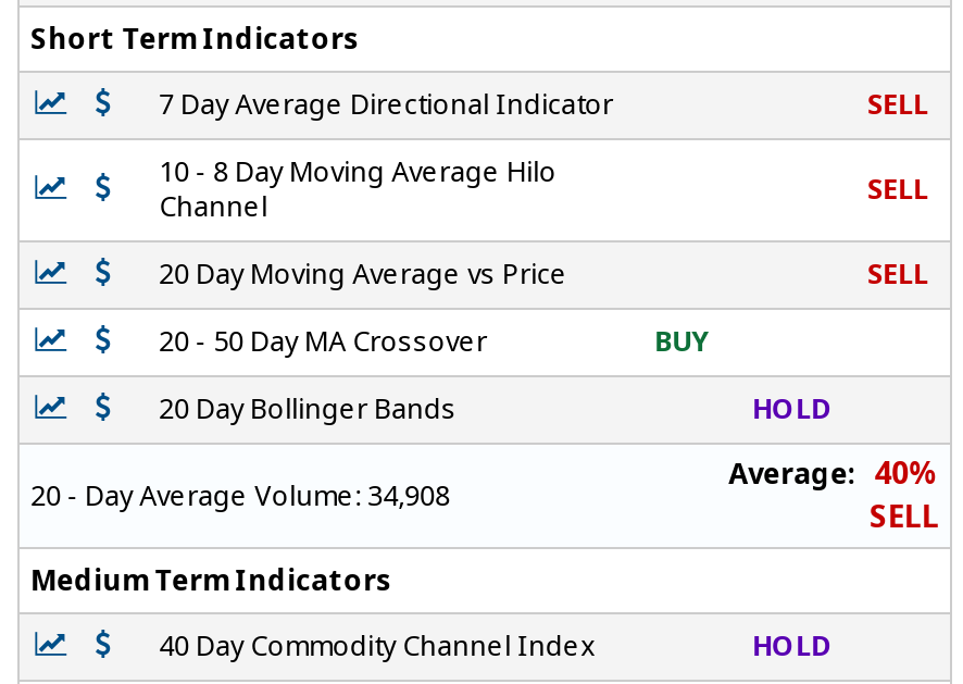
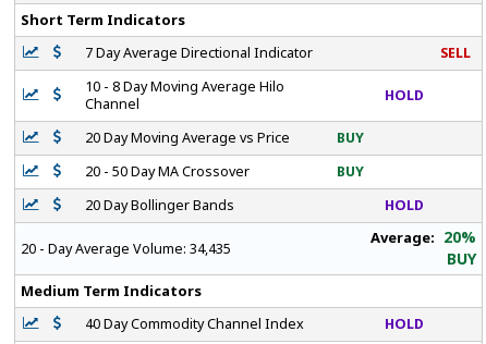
[868,171,928,208] SELL -> [384,86,423,105] HOLD
[868,256,928,293] SELL -> [337,129,364,147] BUY
[728,452,939,537] Average: 40% | SELL -> [371,227,476,269] Average: 20% | BUY
[31,478,450,515] 20 - Day Average Volume: 34,908 -> [21,240,231,258] 20 - Day Average Volume: 34,435

